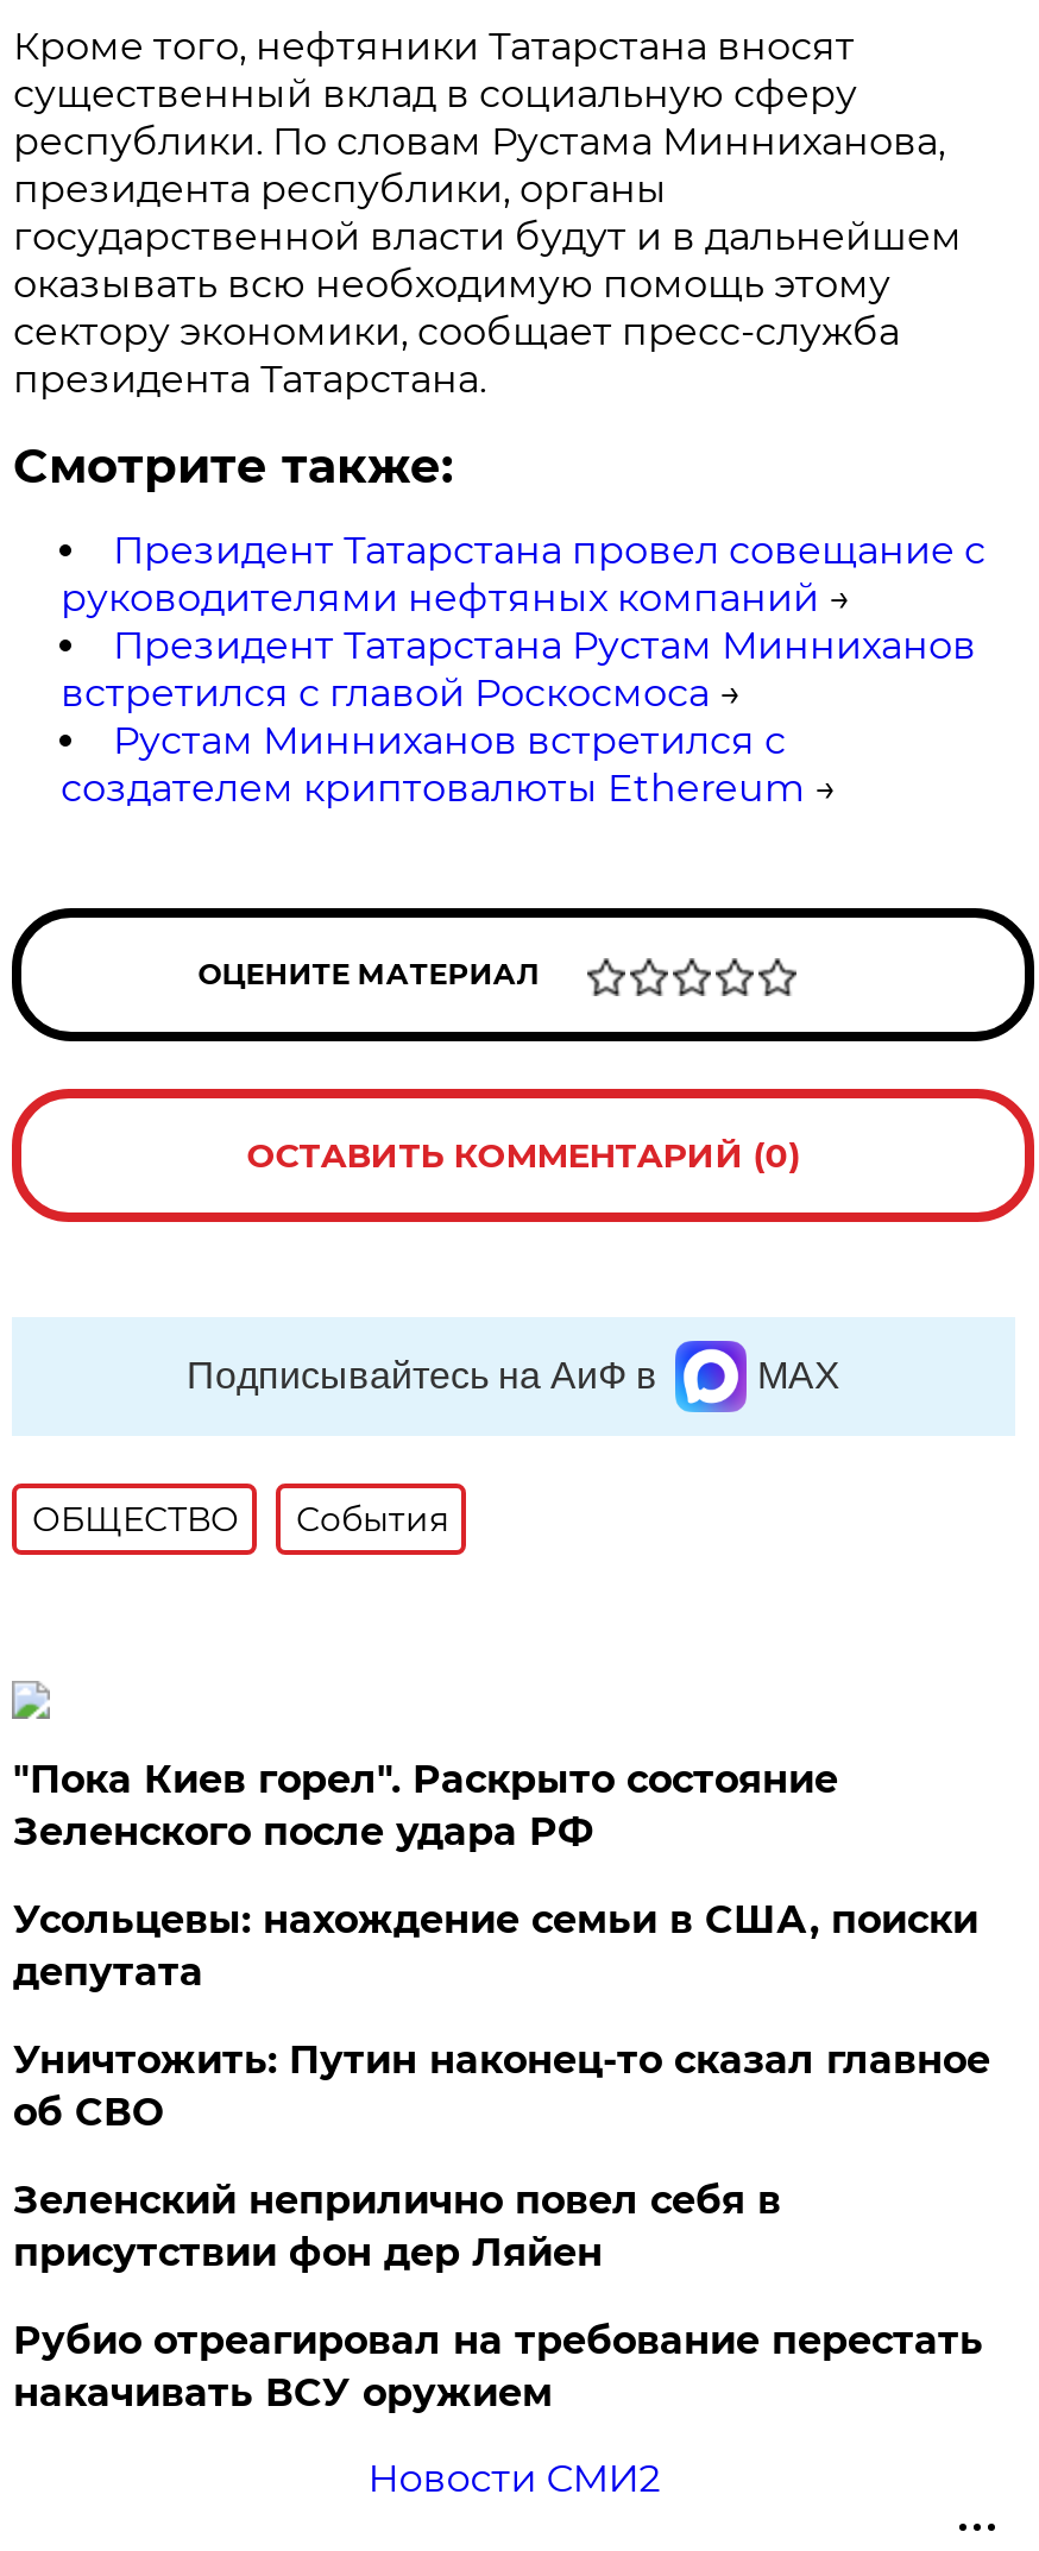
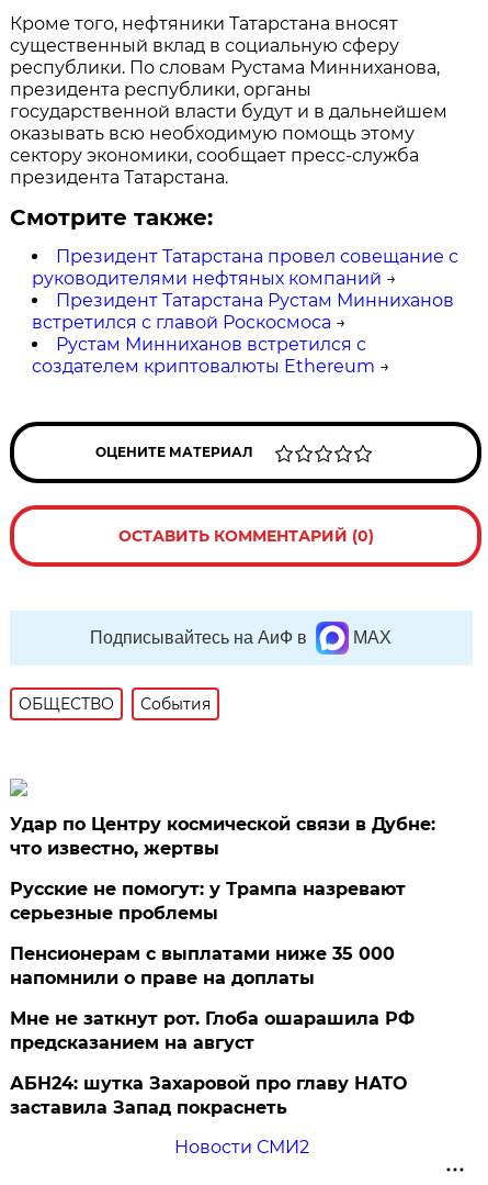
[13,1757,838,1854] "Пока Киев горел". Раскрыто состояние | Зеленского после удара РФ -> [10,814,436,859] Удар по Центру космической связи в Дубне: | что известно, жертвы
[13,1897,978,1994] Усольцевы: нахождение семьи в США, поиски | депутата -> [10,878,406,924] Русские не помогут: у Трампа назревают | серьезные проблемы
[13,2037,990,2135] Уничтожить: Путин наконец-то сказал главное | об СВО -> [10,943,395,988] Пенсионерам с выплатами ниже 35 000 | напомнили о праве на доплаты
[13,2178,781,2275] Зеленский неприлично повел cебя в | присутствии фон дер Ляйен -> [10,1008,415,1053] Мне не заткнут рот. Глоба ошарашила РФ | предсказанием на август
[13,2318,983,2415] Рубио отреагировал на требование перестать | накачивать ВСУ оружием -> [10,1073,407,1118] АБН24: шутка Захаровой про главу НАТО | заставила Запад покраснеть

